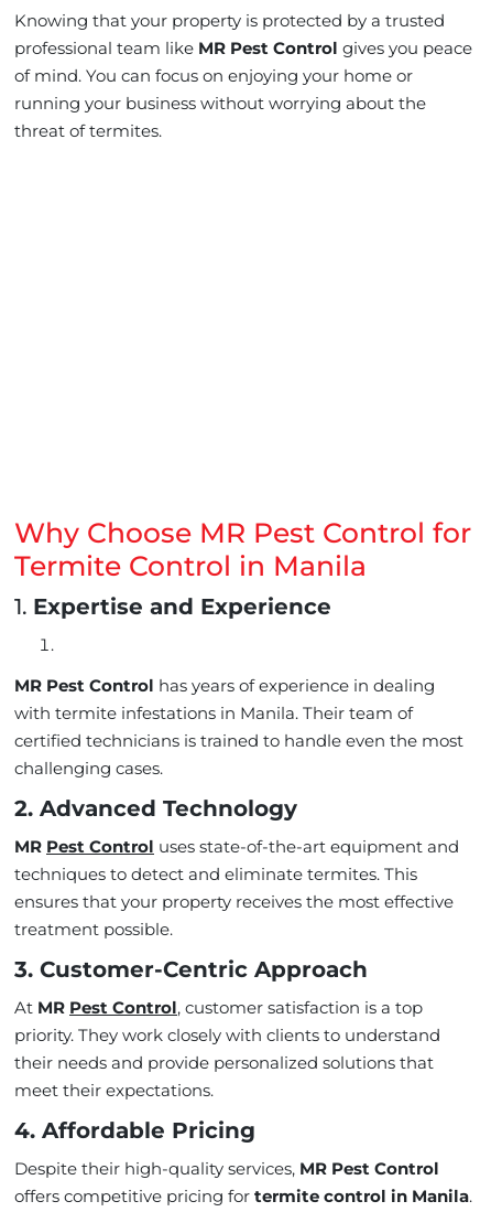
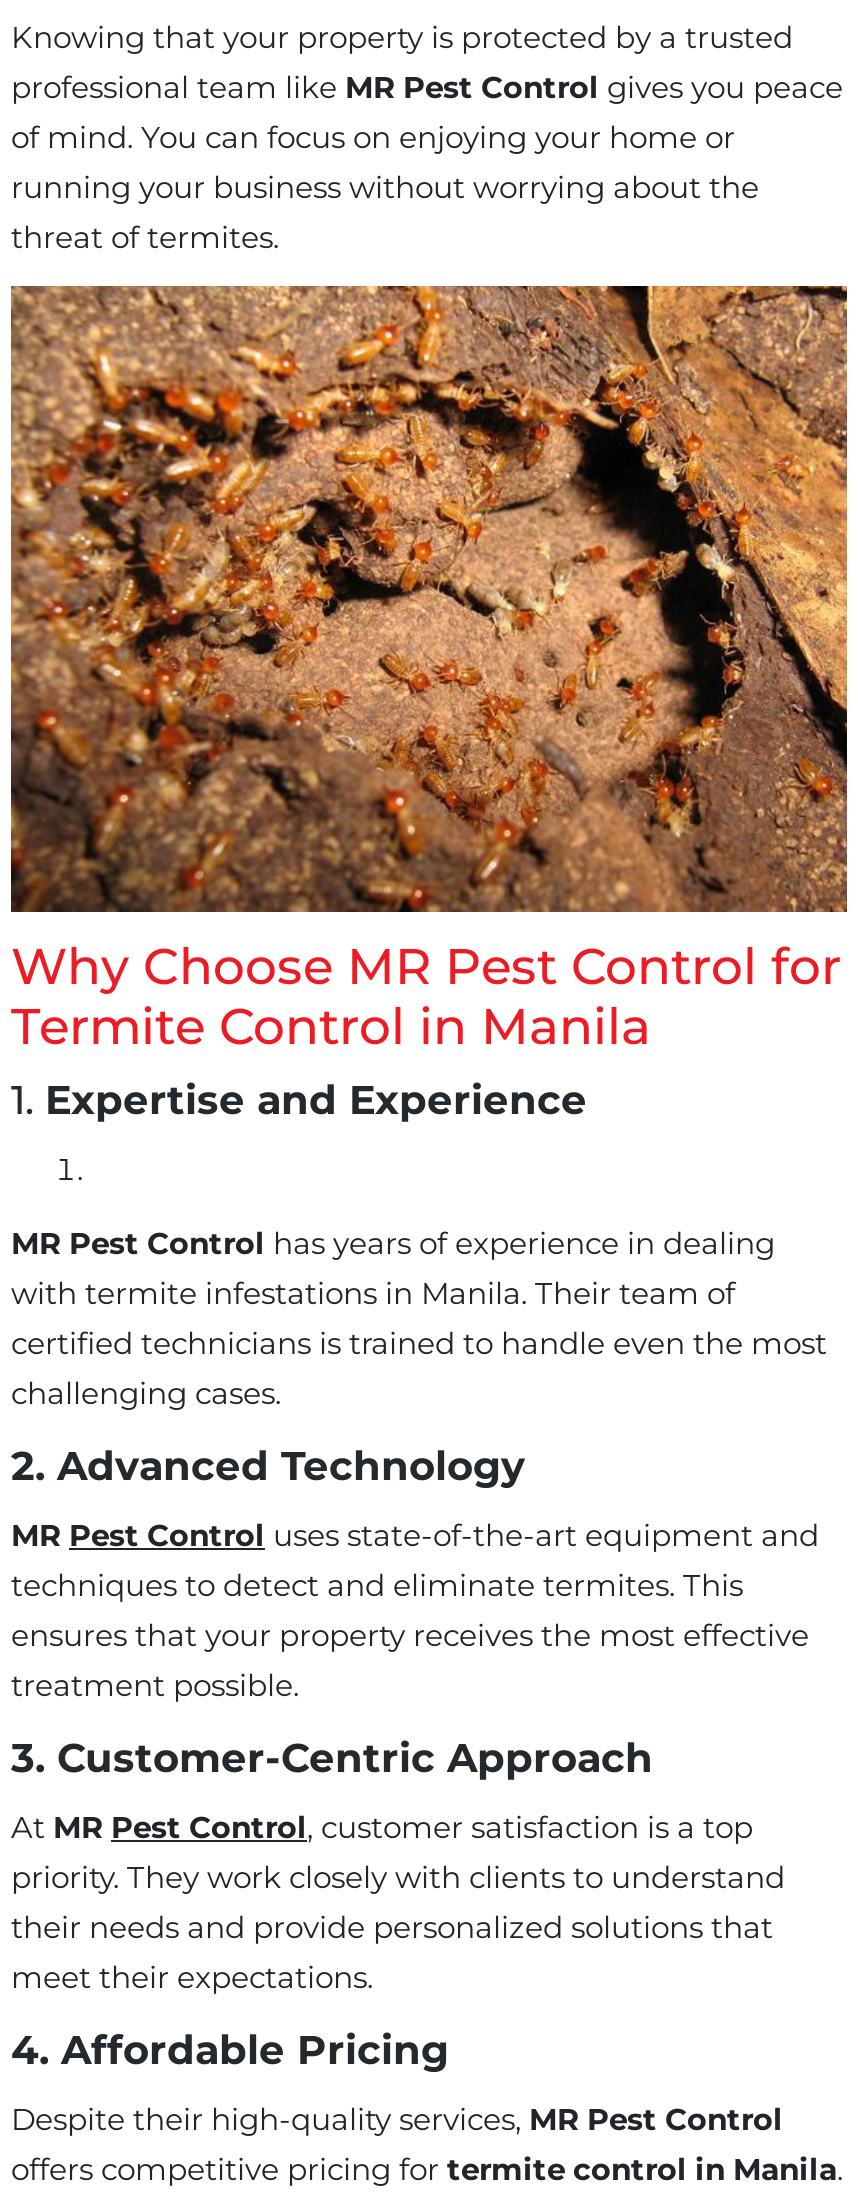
none -> [9,284,849,914] [image]

